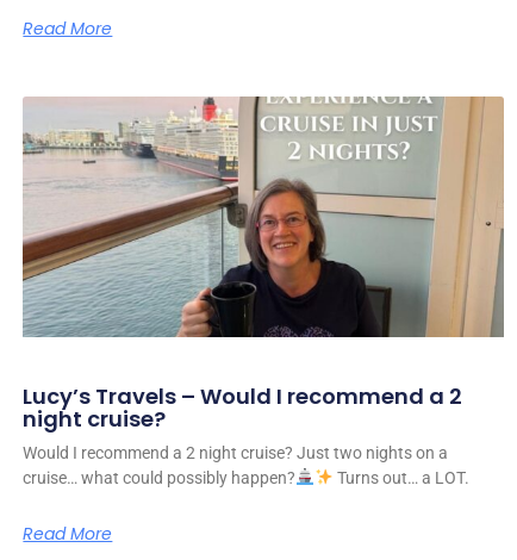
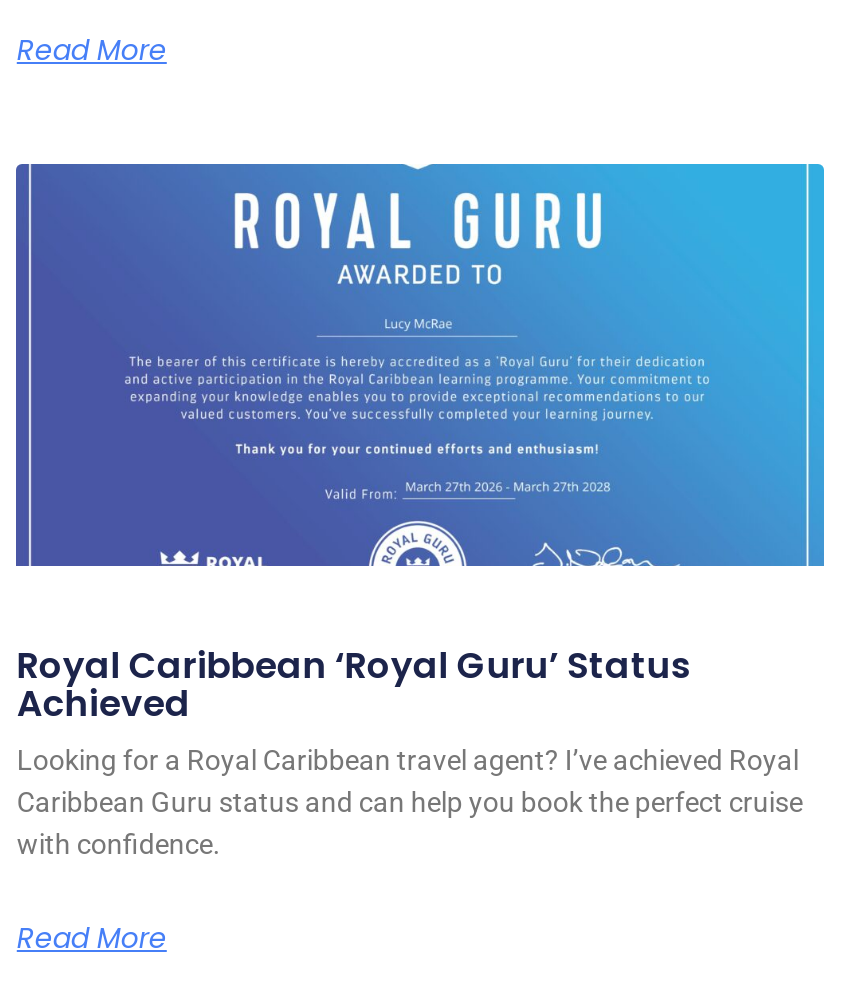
[21,95,505,487] [image] | Lucy’s Travels – Would I recommend a 2 | night cruise? | Would I recommend a 2 night cruise? Just two nights on a | cruise… what could possibly happen? | Turns out… a LOT. -> [14,161,826,861] [image] | Royal Caribbean ‘Royal Guru’ Status | Achieved | Looking for a Royal Caribbean travel agent? I’ve achieved Royal | Caribbean Guru status and can help you book the perfect cruise | with confidence.

